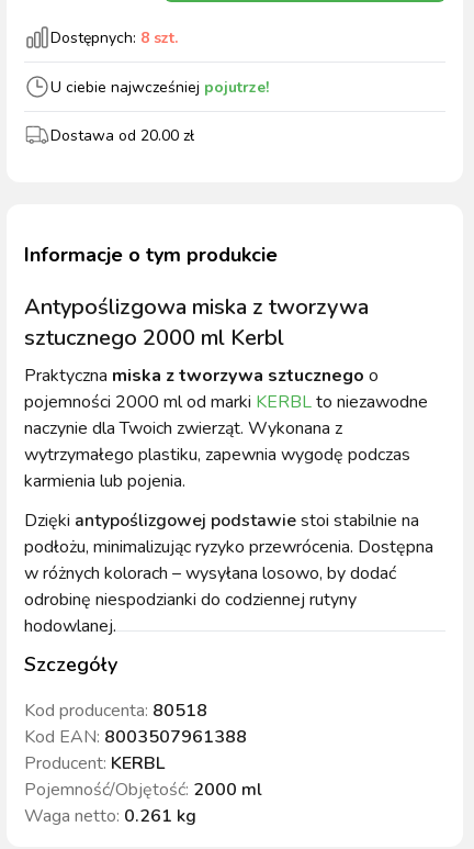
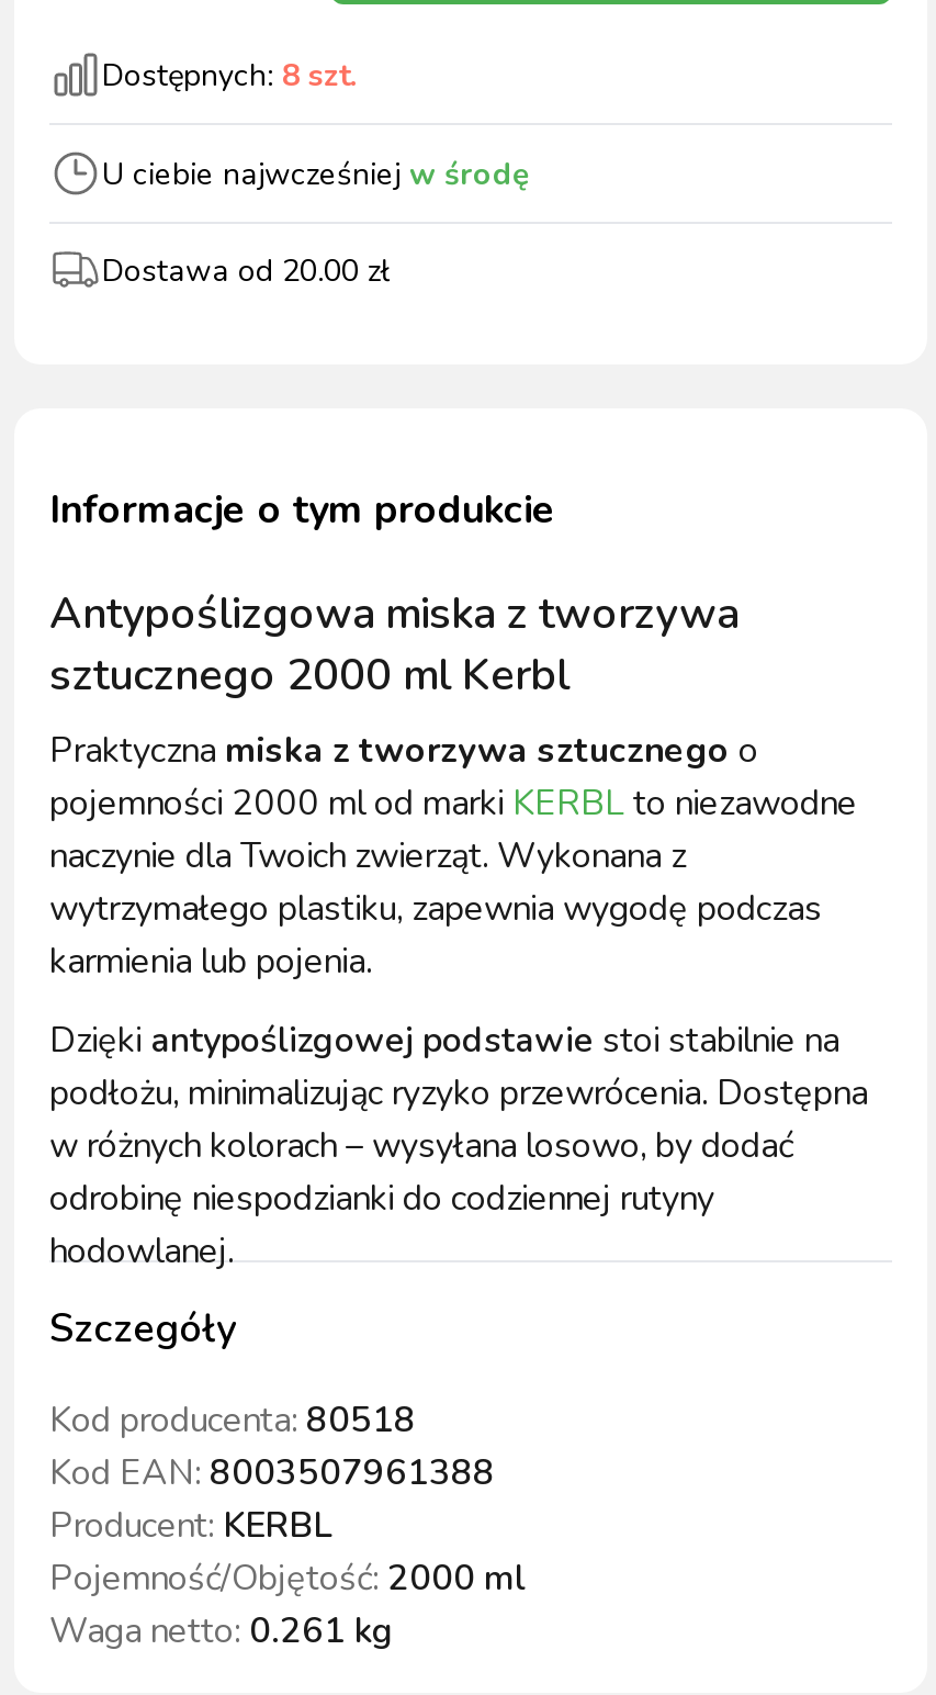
[50,77,269,98] U ciebie najwcześniej pojutrze! -> [102,154,530,195] U ciebie najwcześniej w środę

